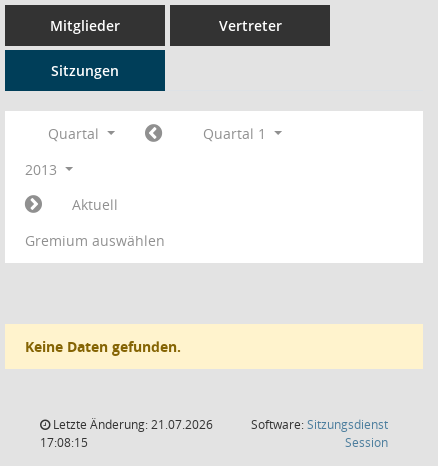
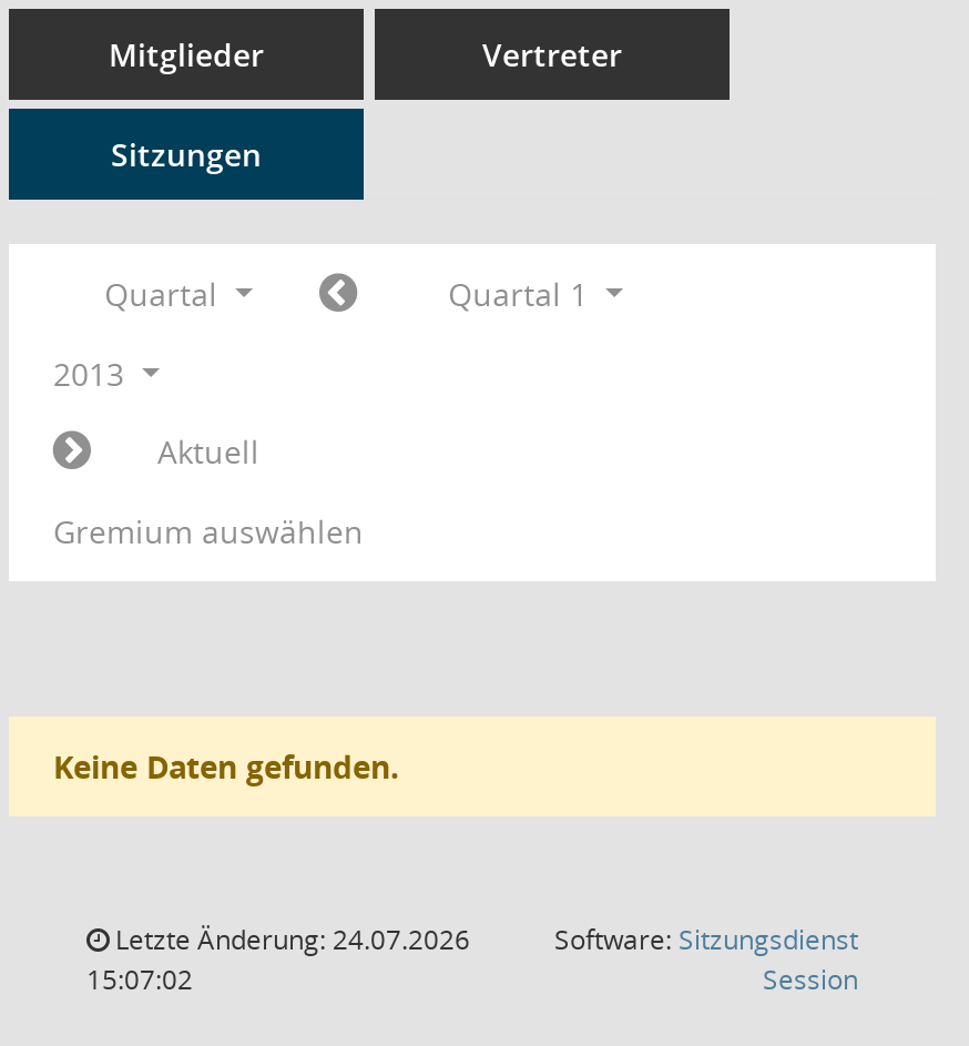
[50,416,213,433] Letzte Änderung: 21.07.2026 -> [109,921,470,958] Letzte Änderung: 24.07.2026
[40,434,88,451] 17:08:15 -> [86,961,193,998] 15:07:02

